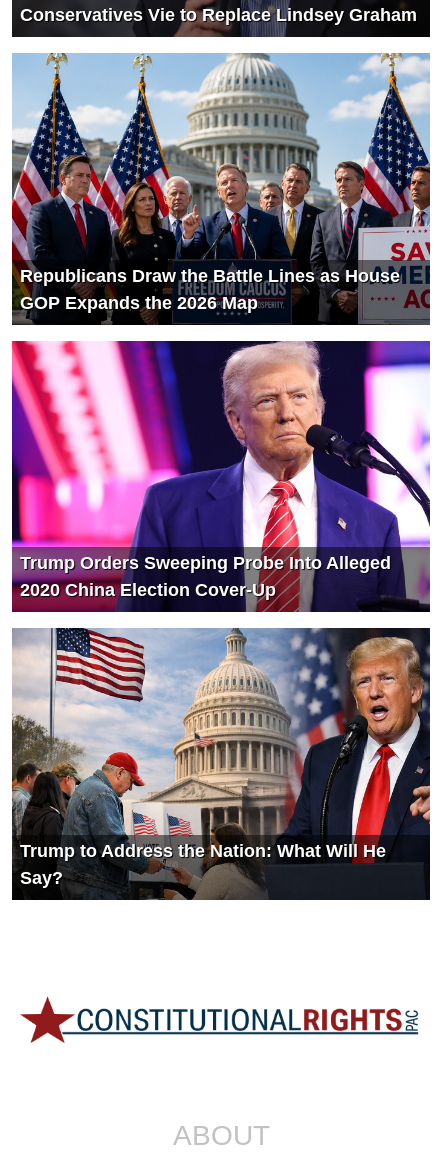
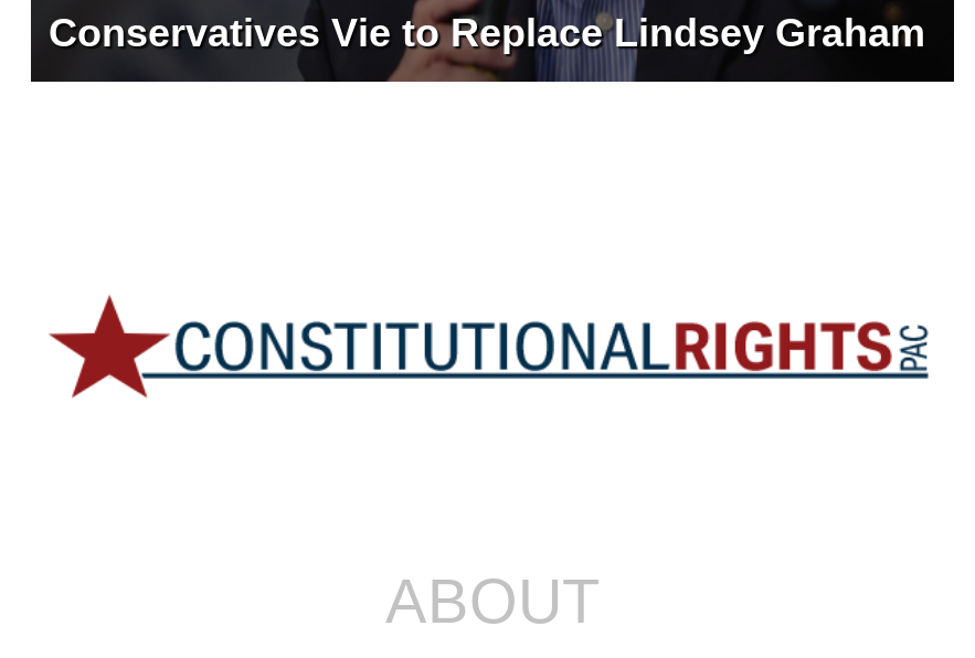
[11,52,431,326] [image] | Republicans Draw the Battle Lines as House | GOP Expands the 2026 Map -> none
[11,340,431,613] [image] | Trump Orders Sweeping Probe Into Alleged | 2020 China Election Cover-Up -> none
[11,627,431,888] [image] | Trump to Address the Nation: What Will He | Say? -> none
[78,863,422,900] [image] -> none

